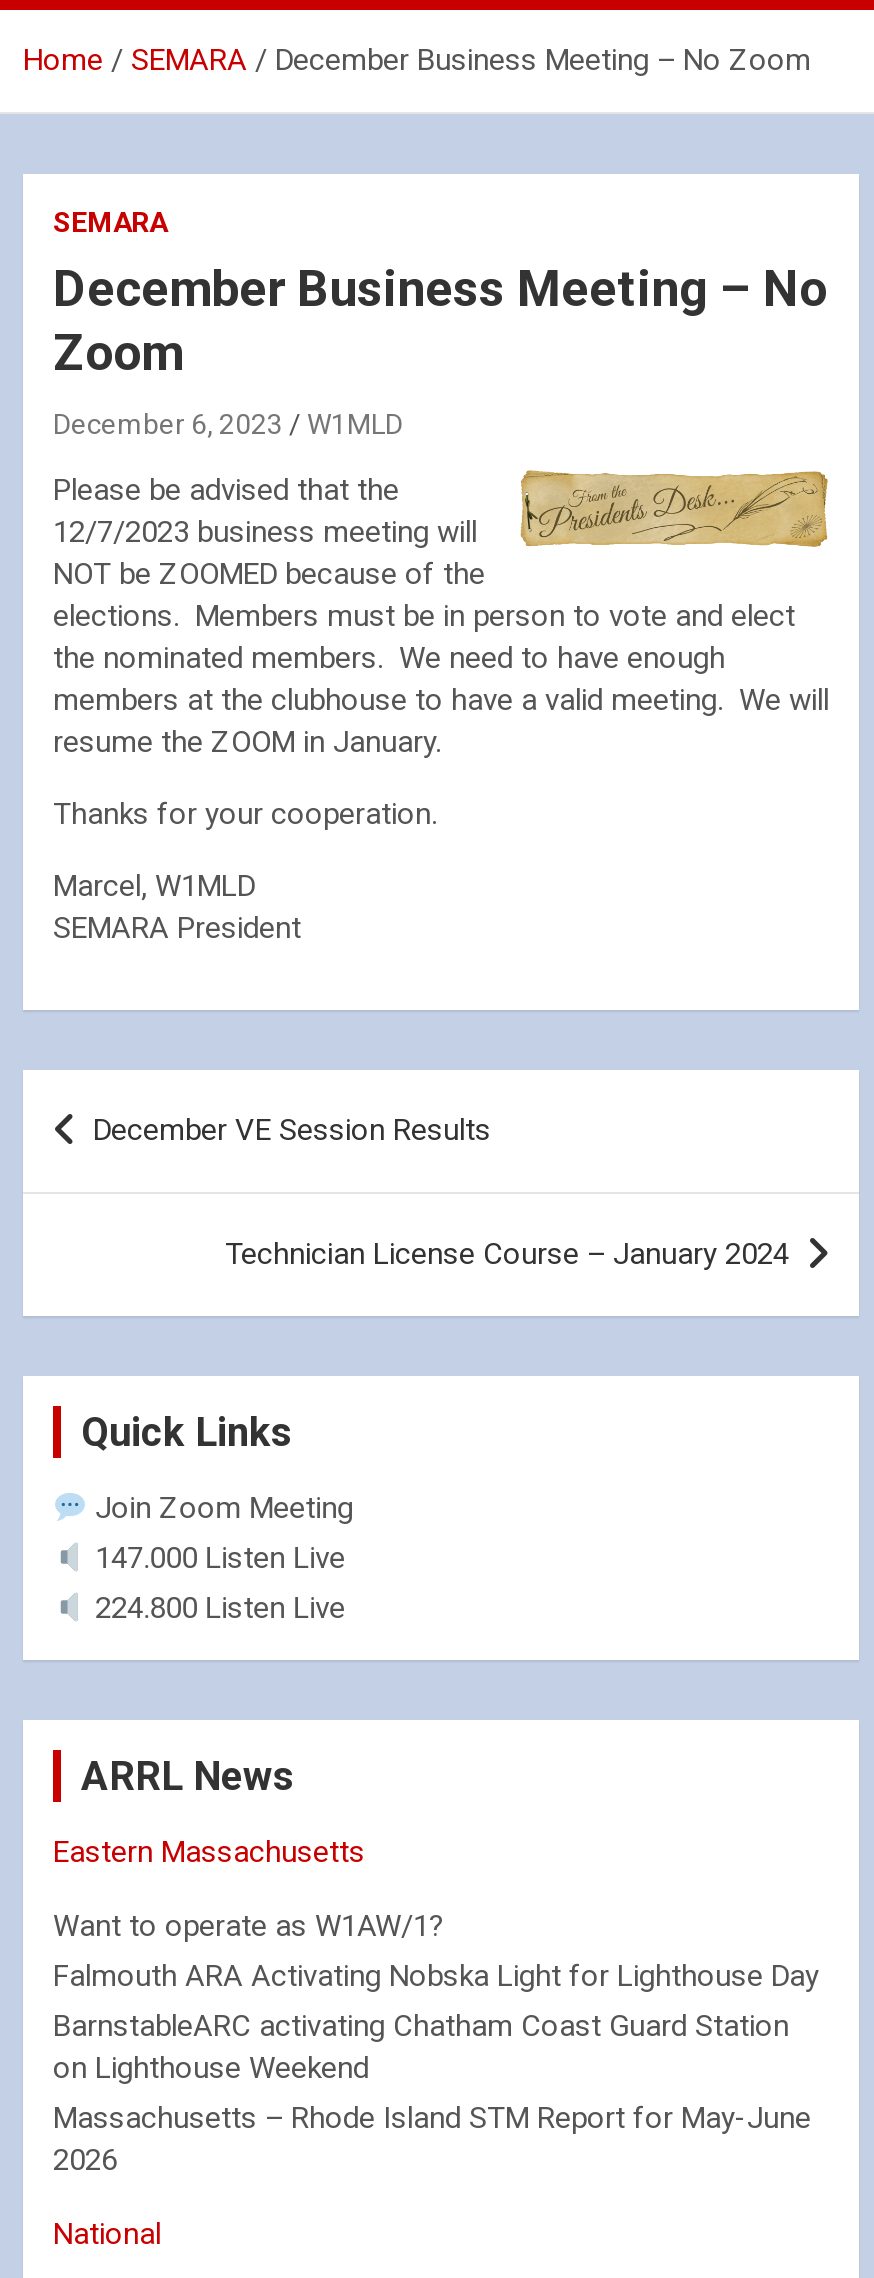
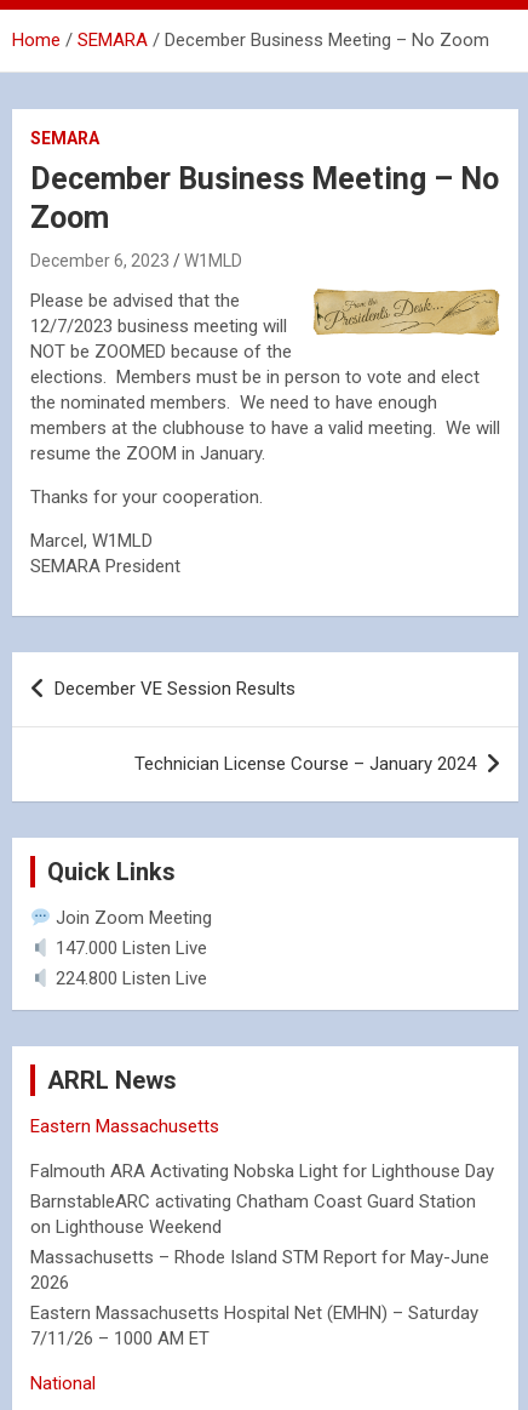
[53,1908,445,1944] Want to operate as W1AW/1? -> none
moved [53,1958,819,2178] -> [30,1160,494,1294]: Falmouth ARA Activating Nobska Light for Lighthouse Day | BarnstableARC activating Chatham Coast Guard Station | on Lighthouse Weekend | Massachusetts – Rhode Island STM Report for May-June | 2026
none -> [30,1302,478,1349] Eastern Massachusetts Hospital Net (EMHN) – Saturday | 7/11/26 – 1000 AM ET

